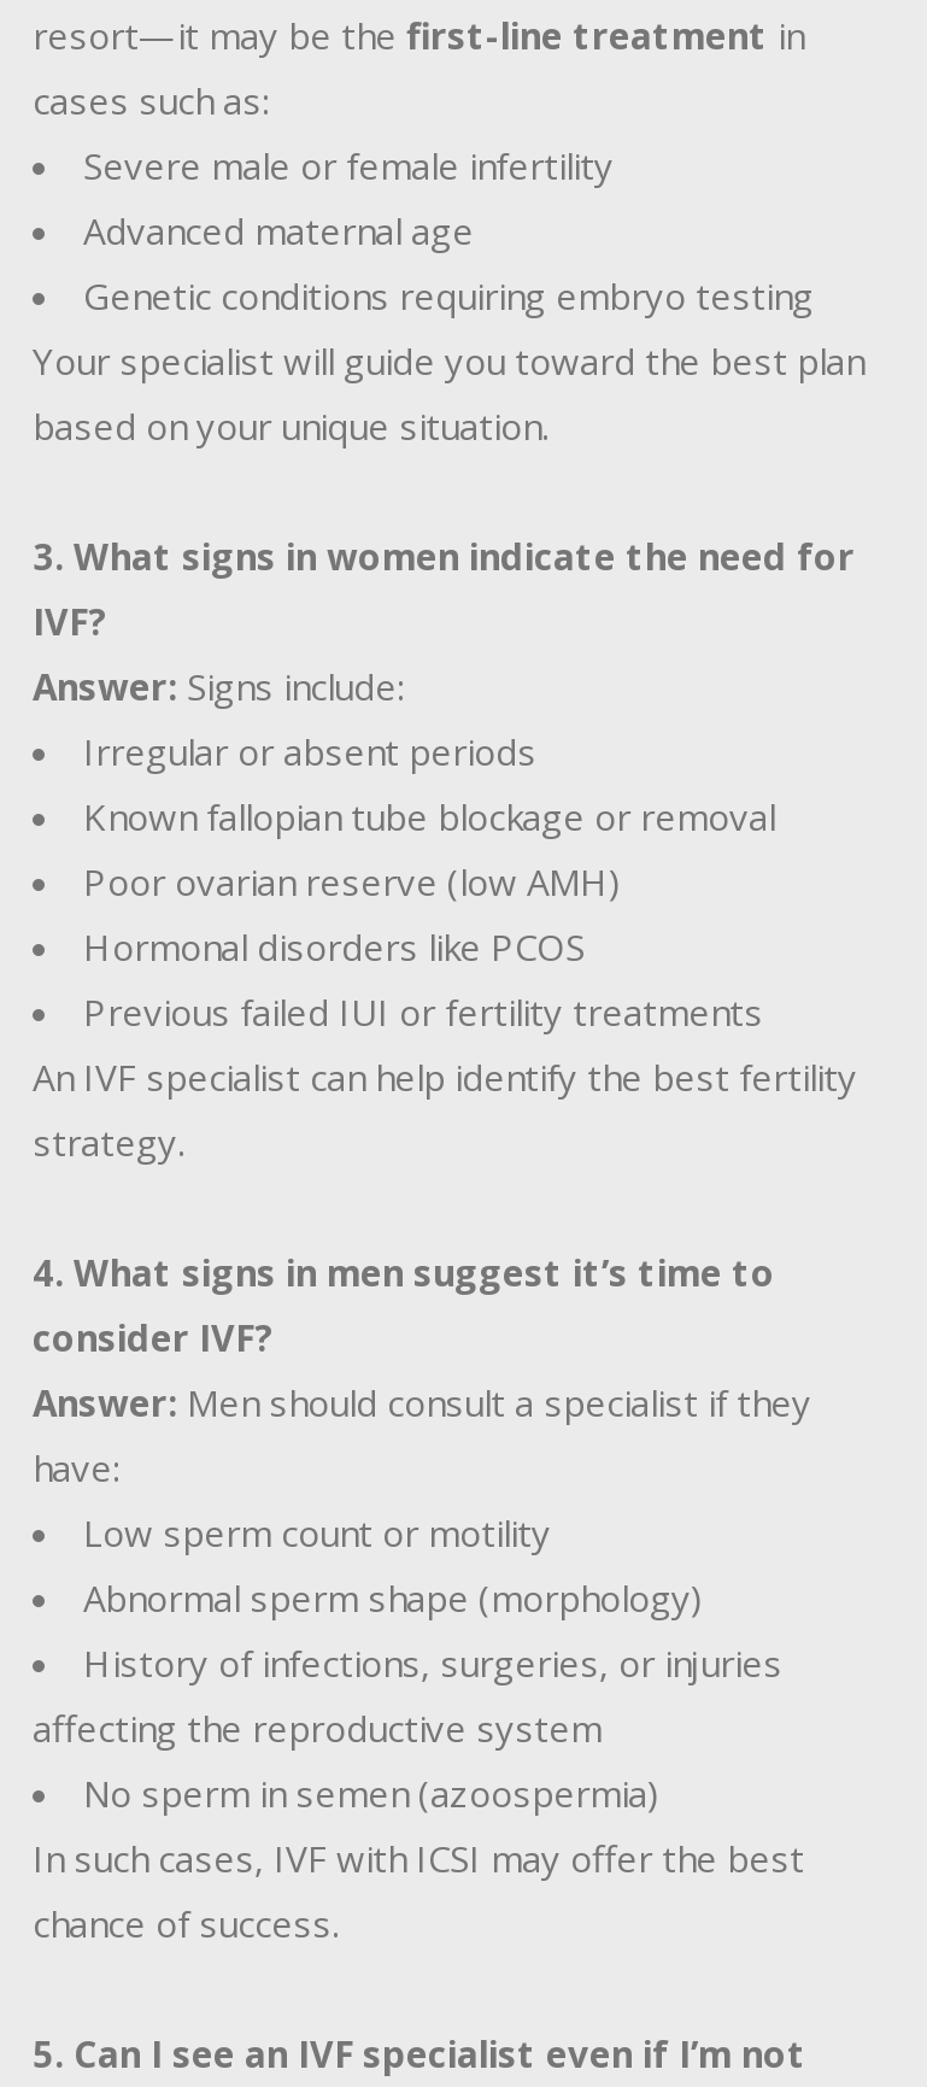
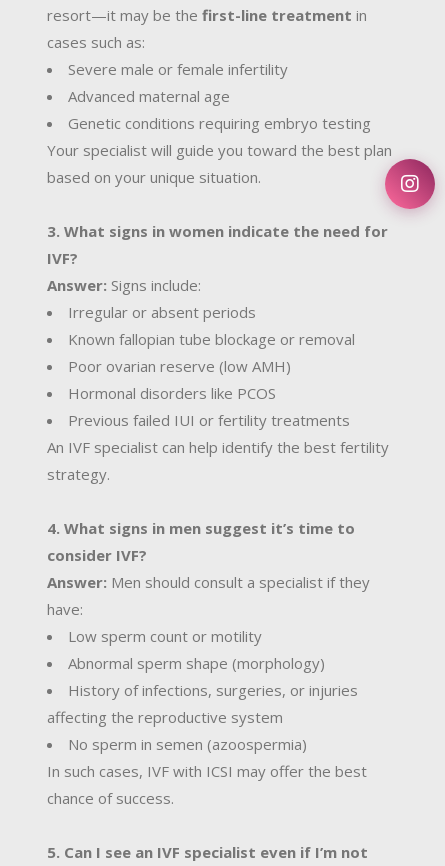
none -> [379,156,441,219] [image]

